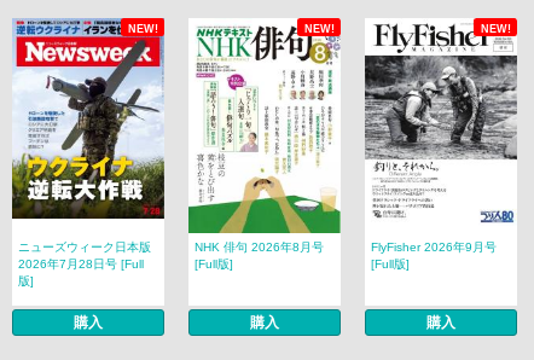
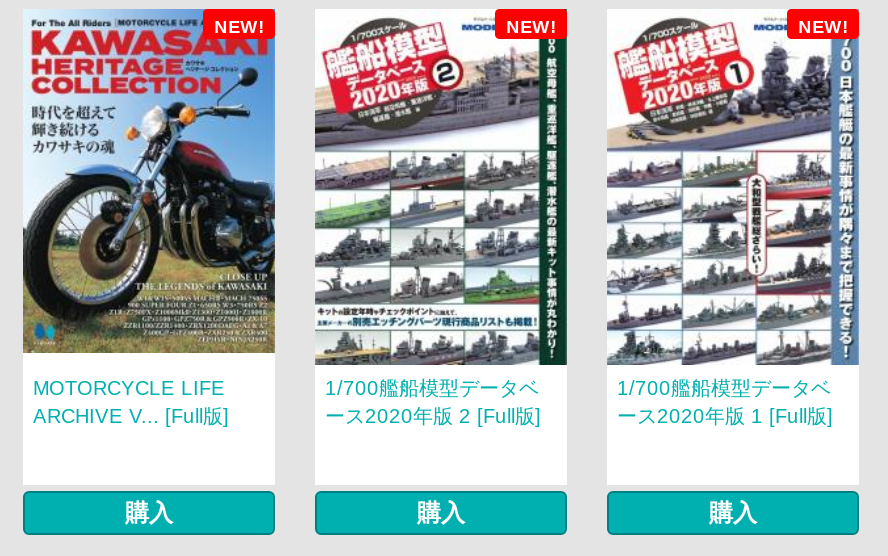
[11,18,166,288] [image] | ニューズウィーク日本版 | 2026年7月28日号 [Full | 版] -> [21,11,277,428] [image] | MOTORCYCLE LIFE | ARCHIVE V... [Full版]
[187,24,341,271] [image] | NHK 俳句 2026年8月号 | [Full版] -> [313,9,569,428] [image] | 1/700艦船模型データベ | ース2020年版 2 [Full版]
[364,23,518,271] [image] | FlyFisher 2026年9月号 | [Full版] -> [605,15,861,428] [image] | 1/700艦船模型データベ | ース2020年版 1 [Full版]

